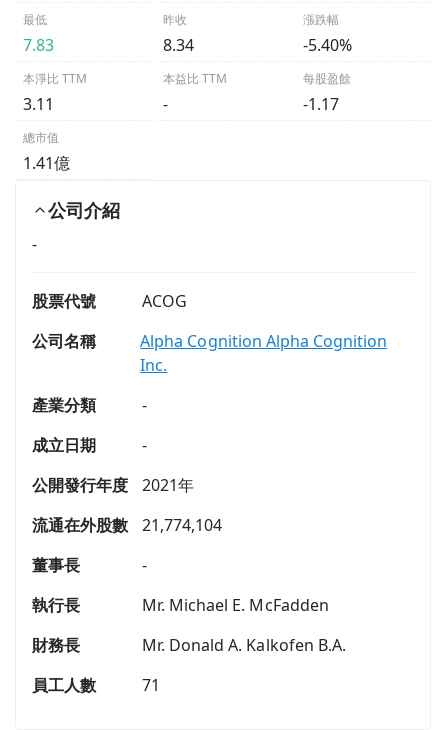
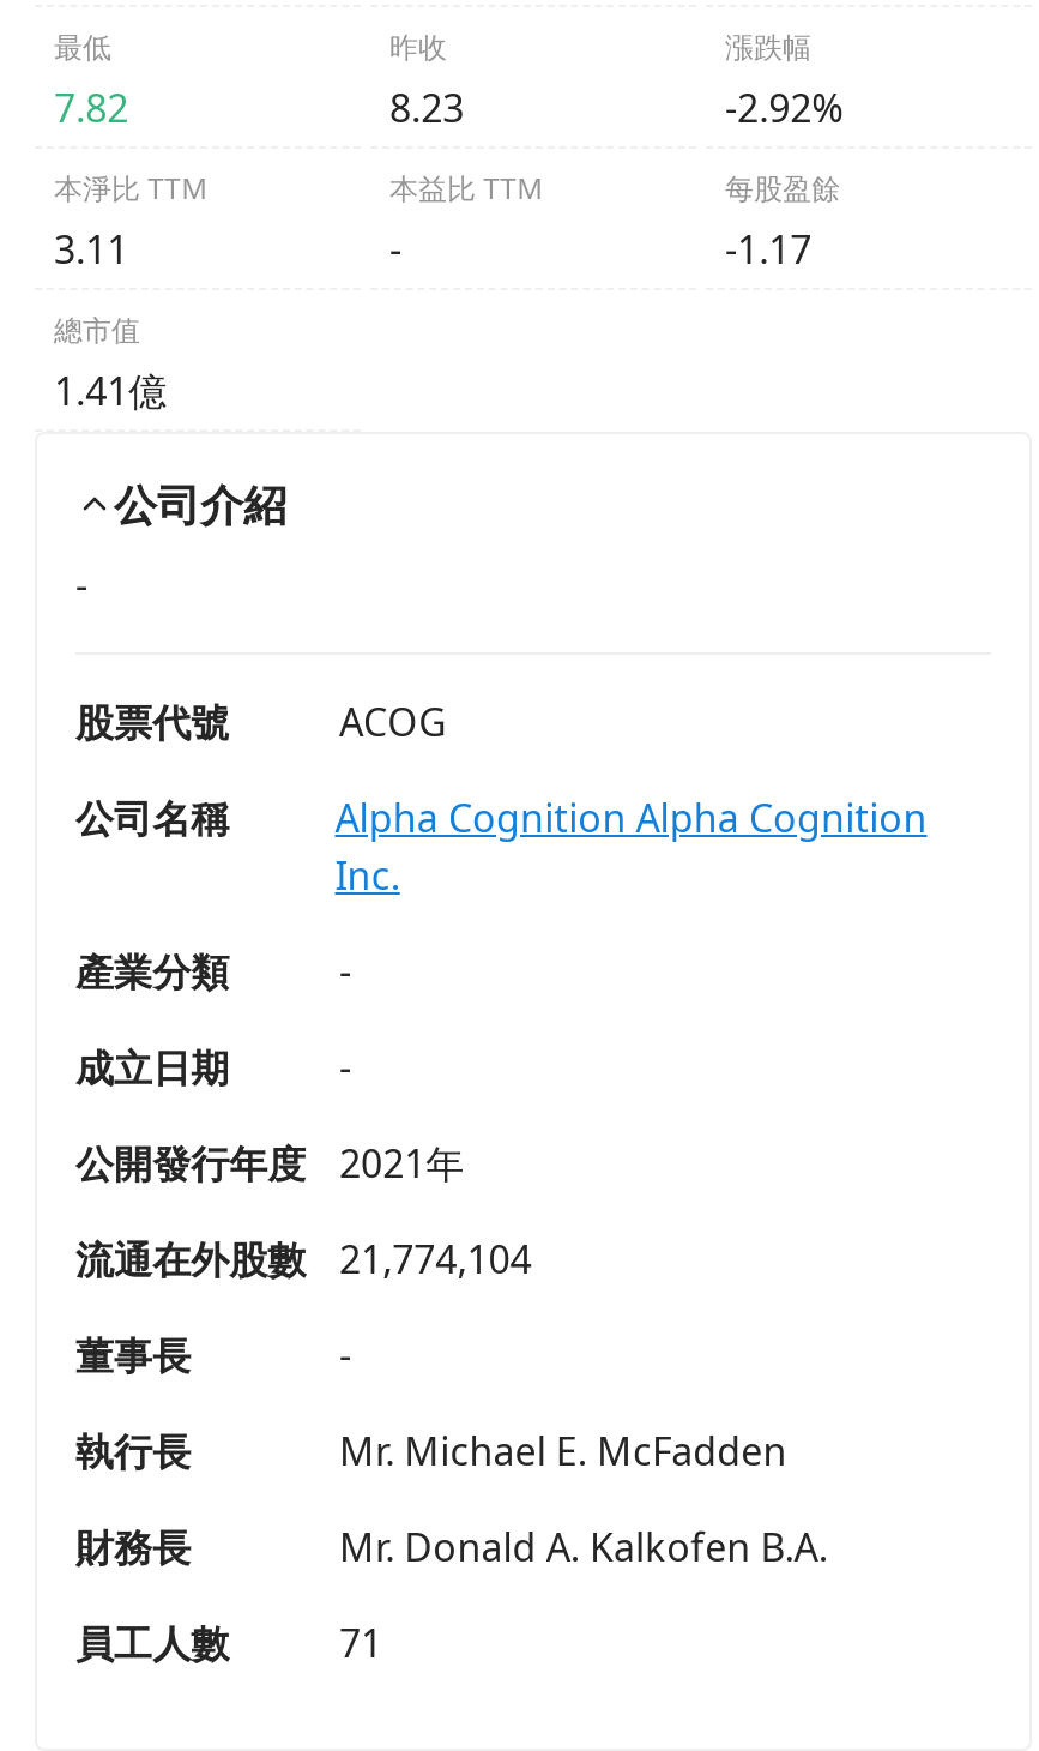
[23,33,54,55] 7.83 -> [54,80,128,133] 7.82
[163,33,194,55] 8.34 -> [389,80,464,133] 8.23
[303,33,352,55] -5.40% -> [725,80,843,133] -2.92%

